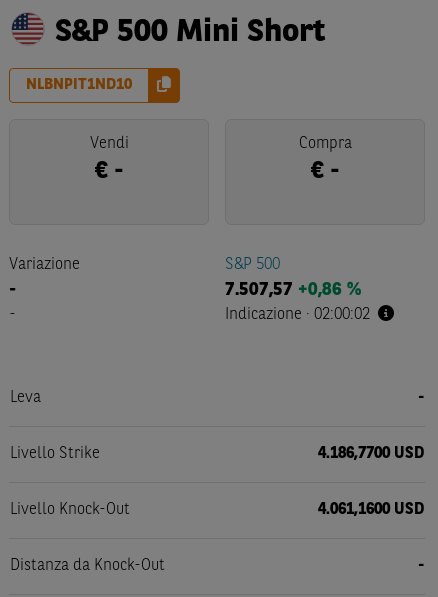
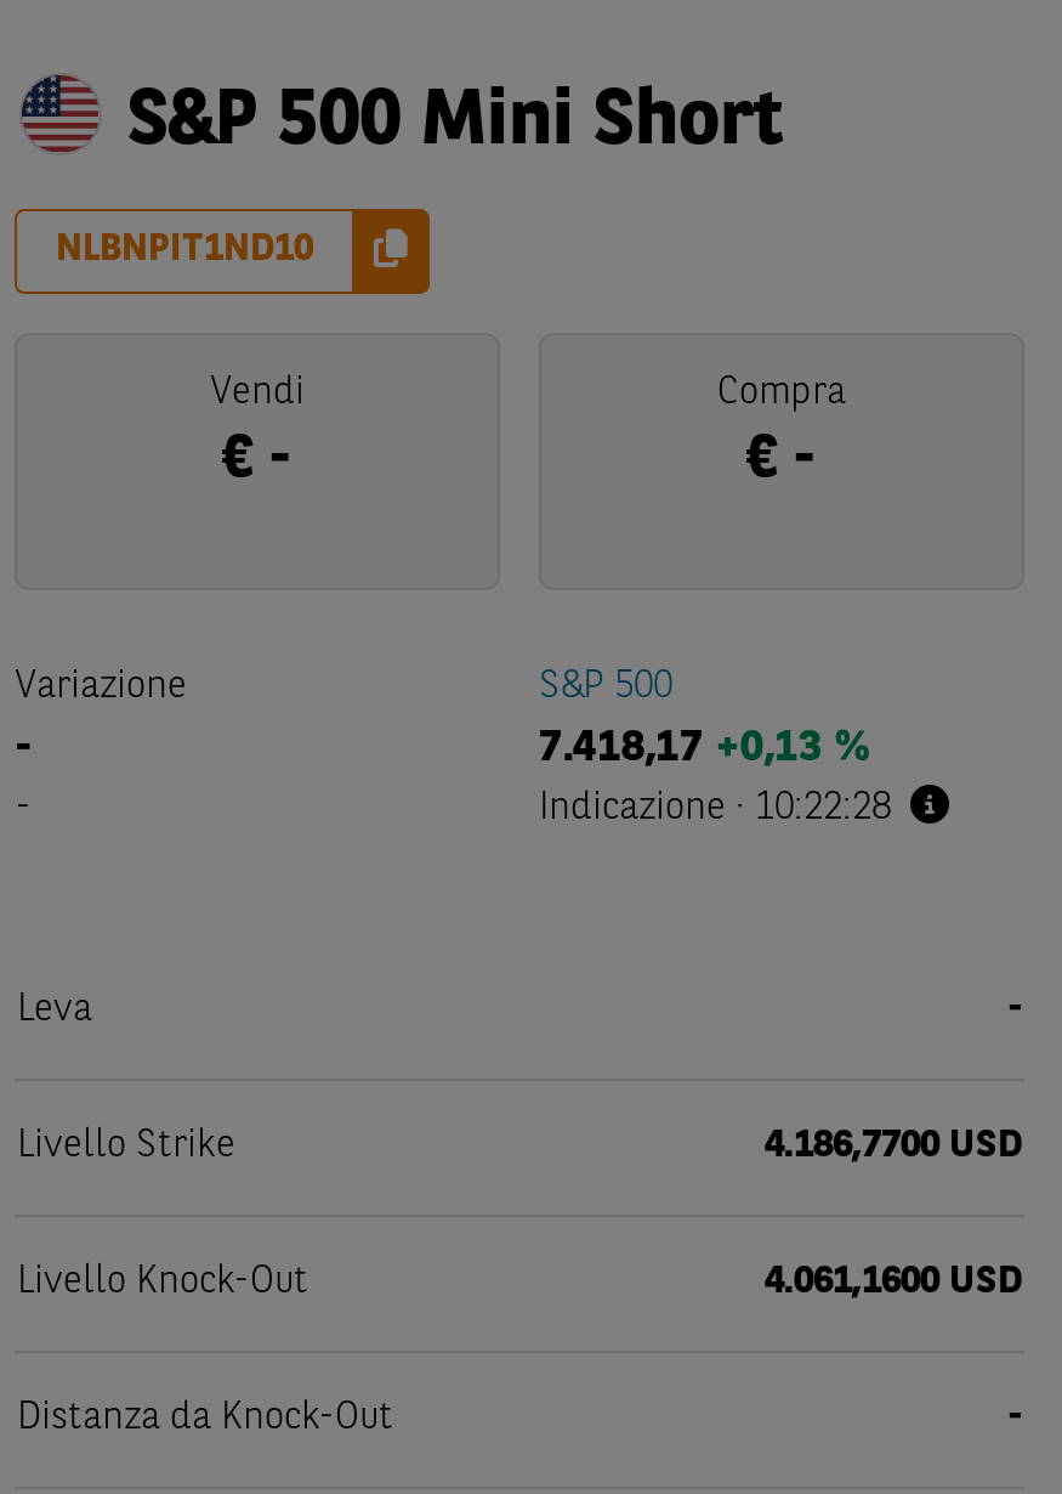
[225,281,361,299] 7.507,57 +0,86 % -> [539,726,869,770] 7.418,17 +0,13 %
[225,307,370,323] Indicazione · 02:00:02 -> [539,790,891,828] Indicazione · 10:22:28

